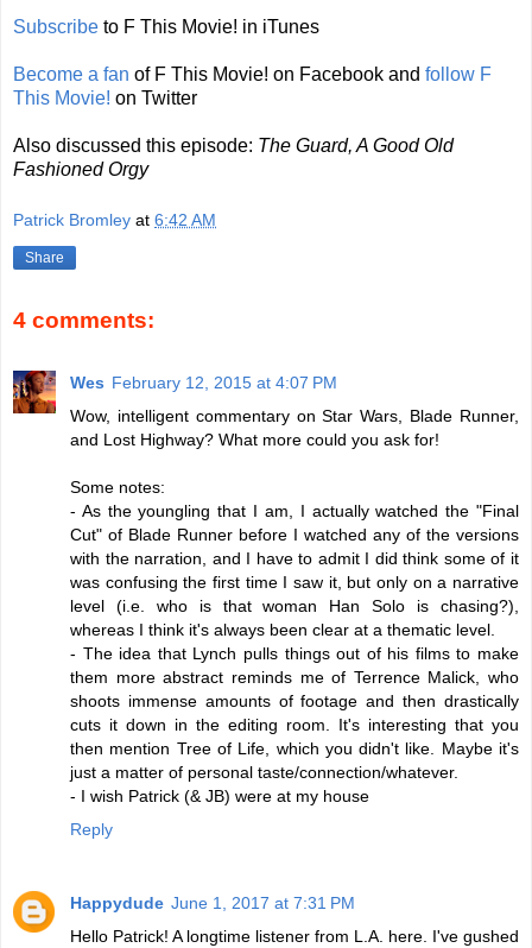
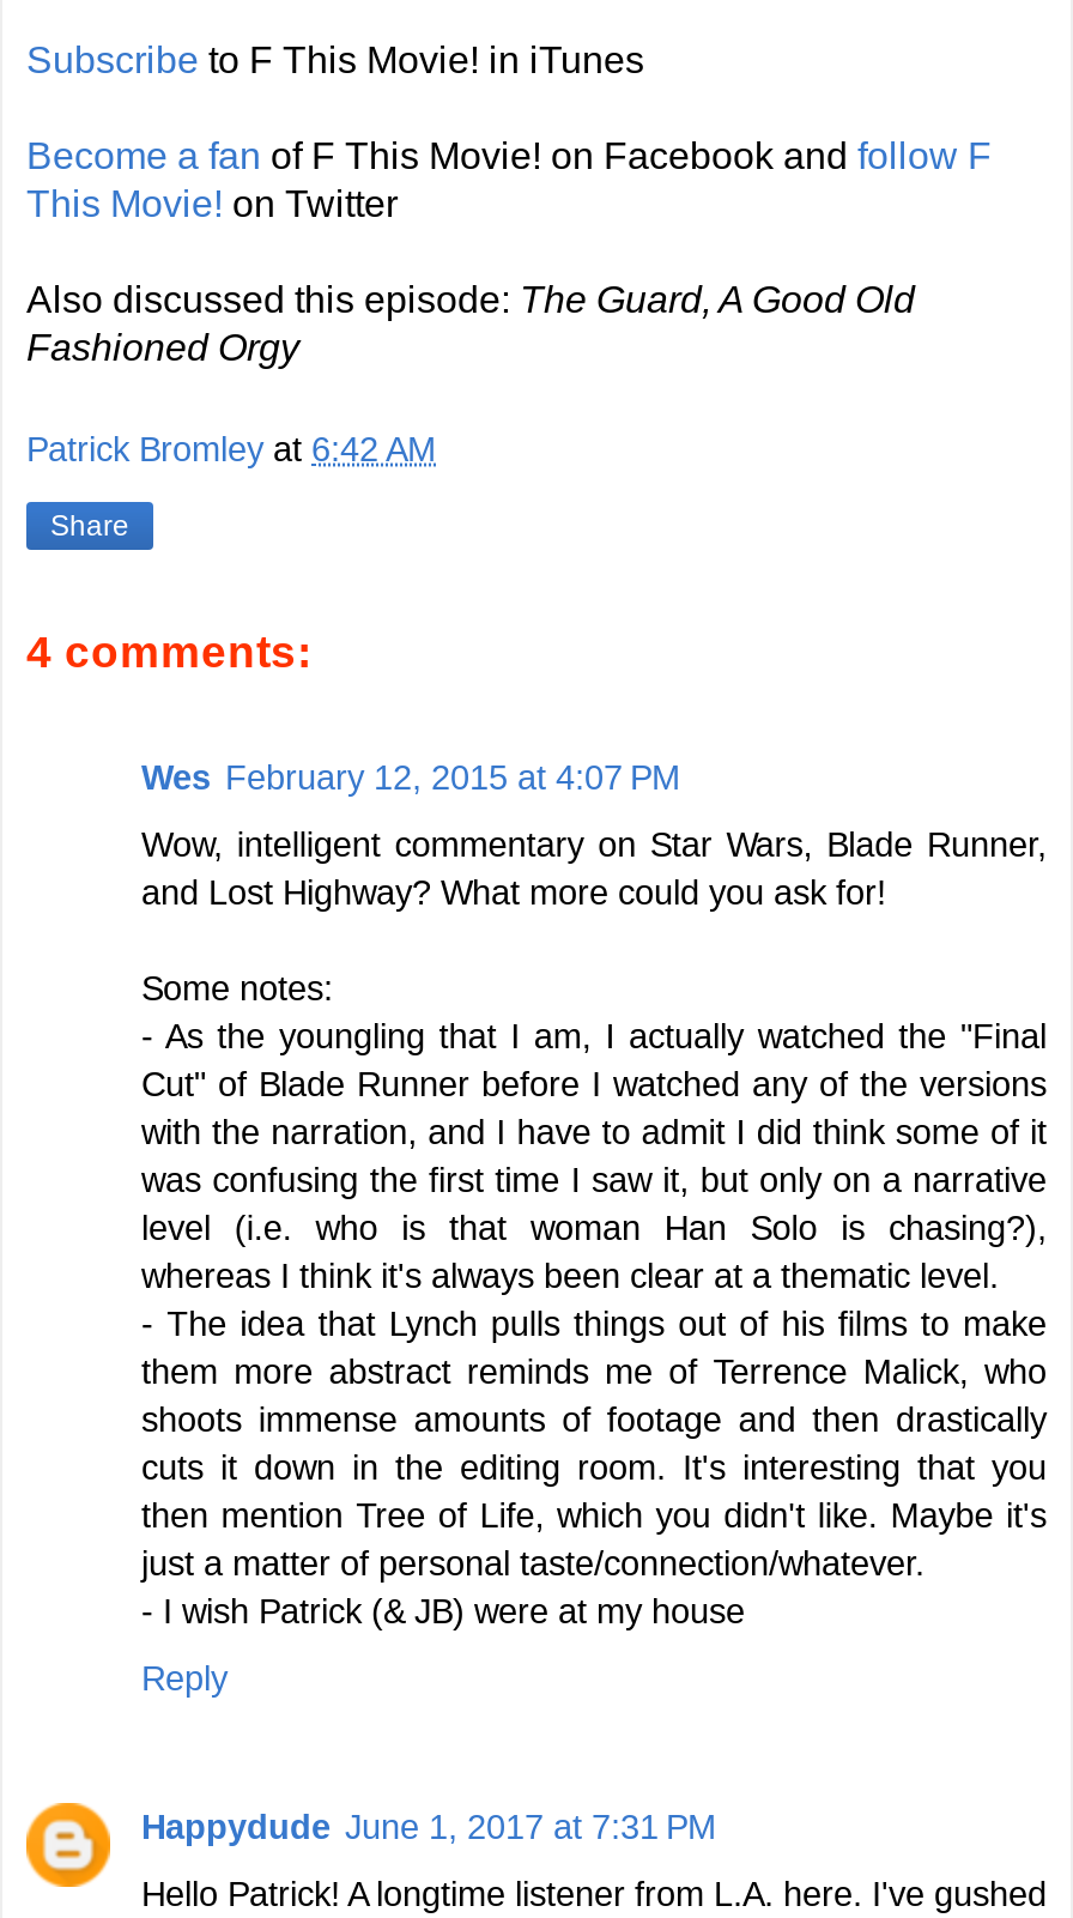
[12,369,57,415] [image] -> none

